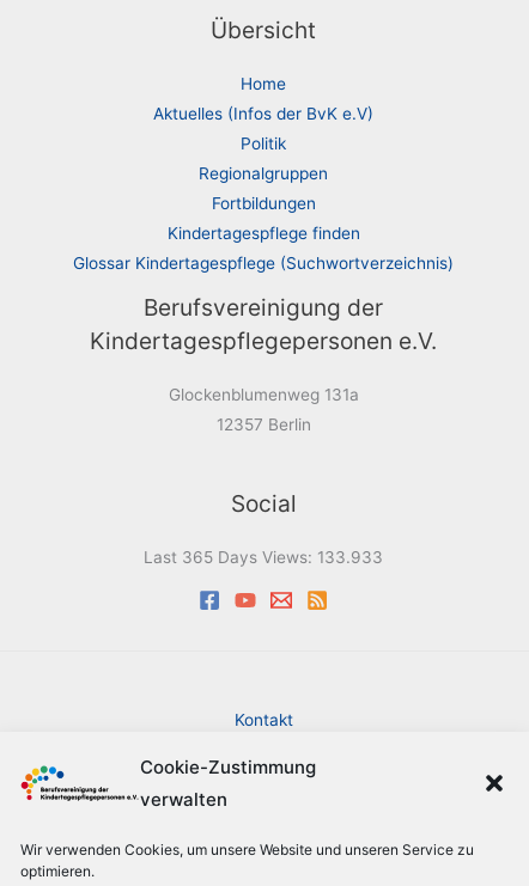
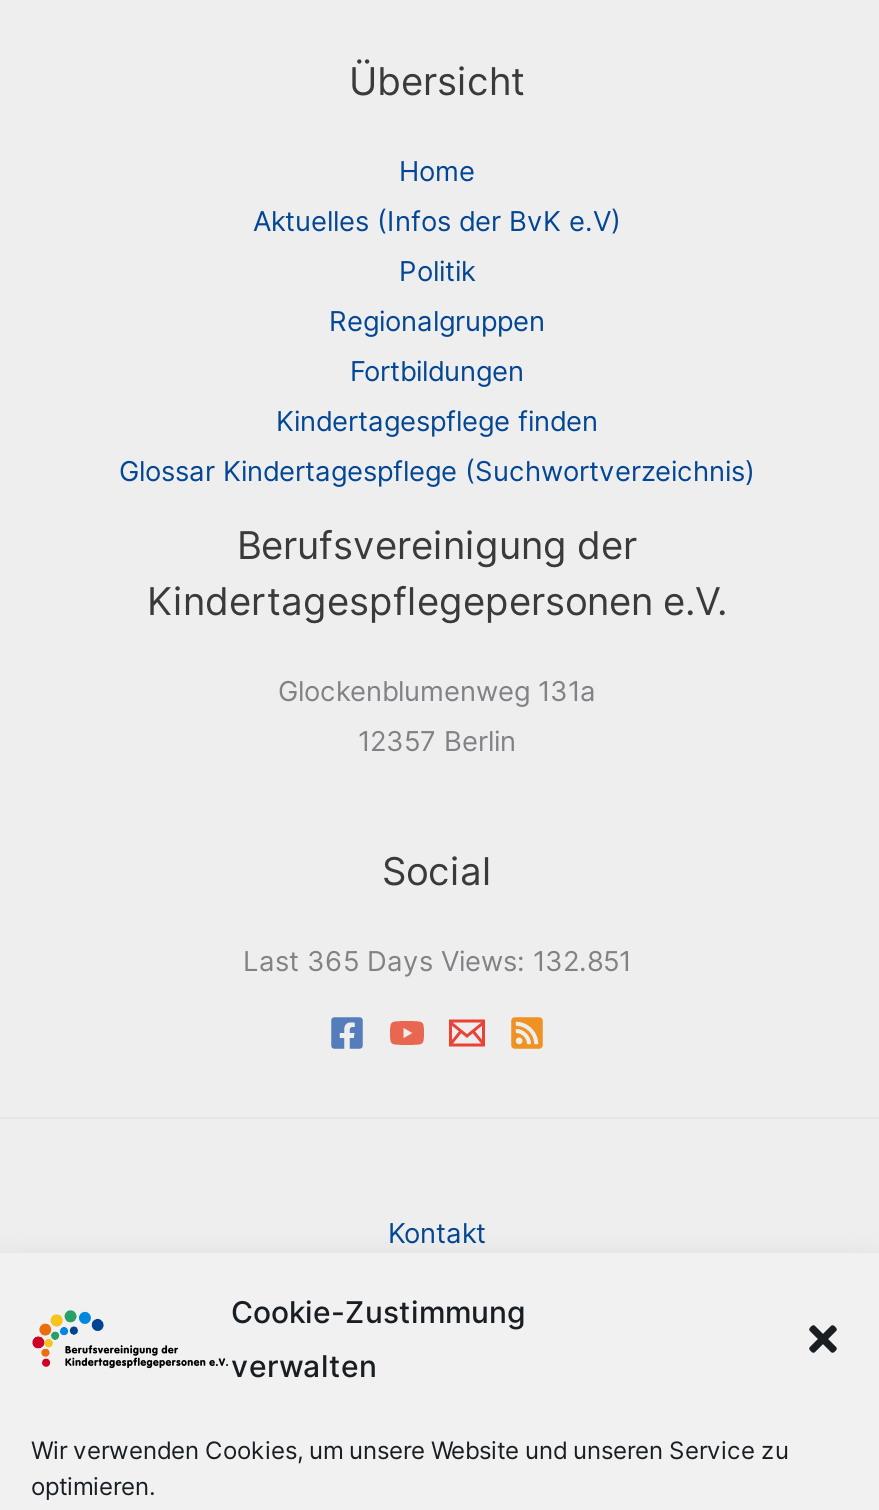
[144,547,383,566] Last 365 Days Views: 133.933 -> [243,945,631,977] Last 365 Days Views: 132.851

